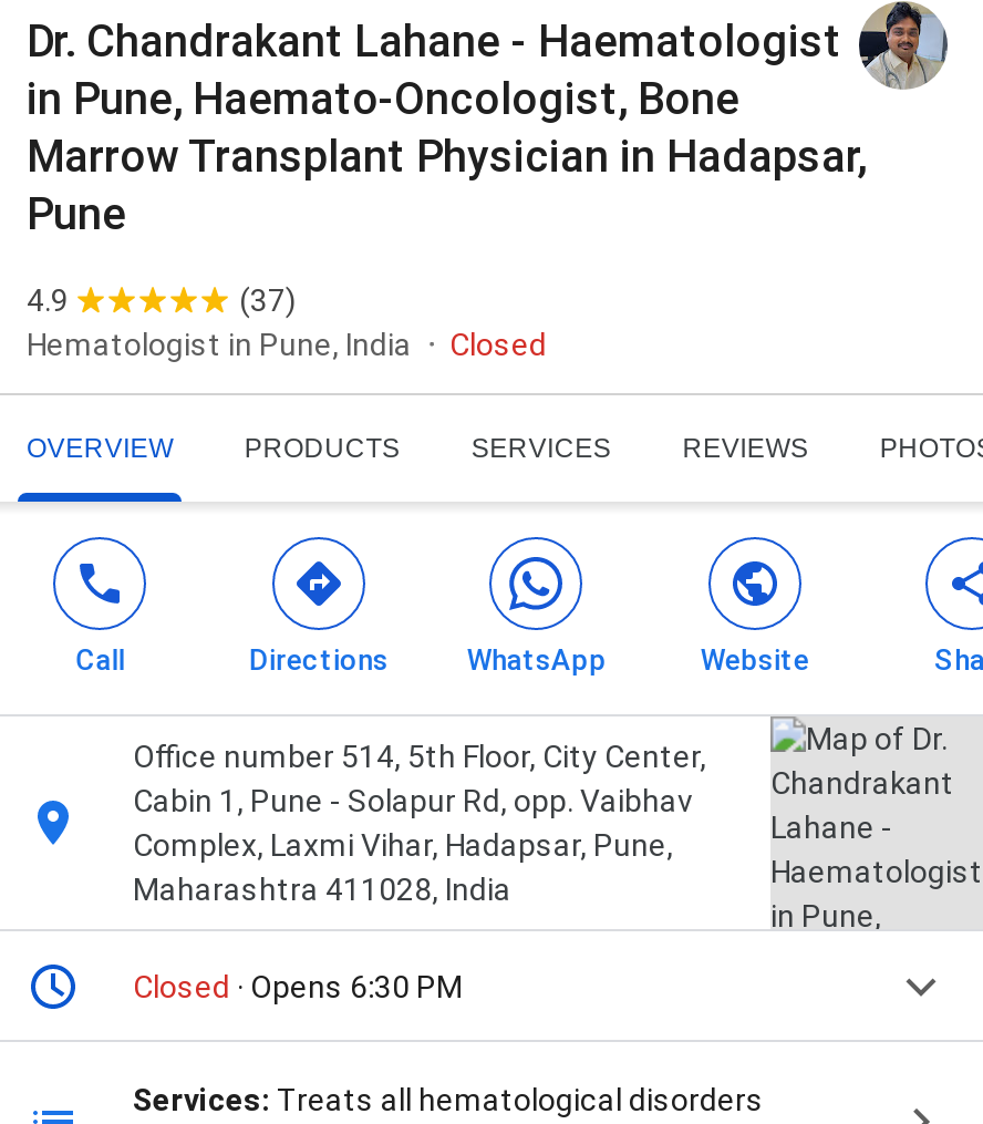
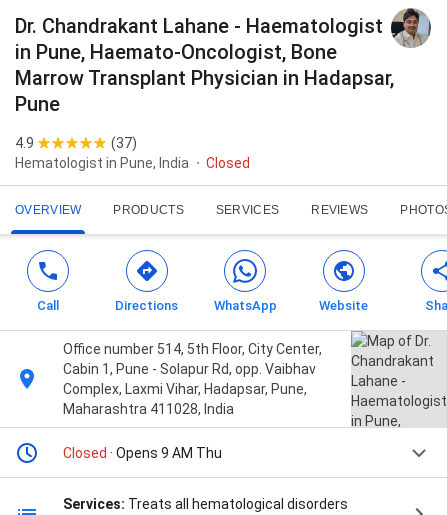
[133,969,463,1005] Closed · Opens 6:30 PM -> [63,445,222,461] Closed · Opens 9 AM Thu

